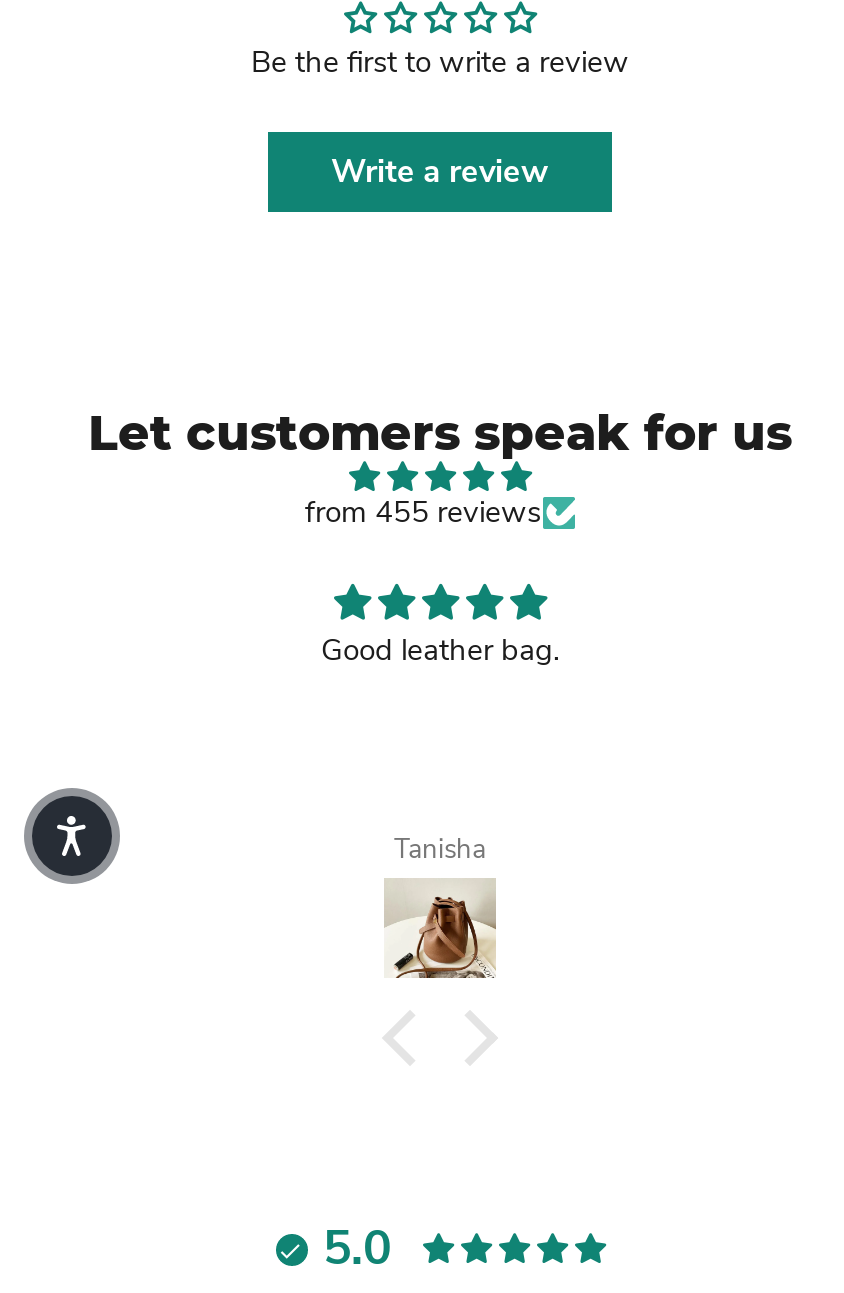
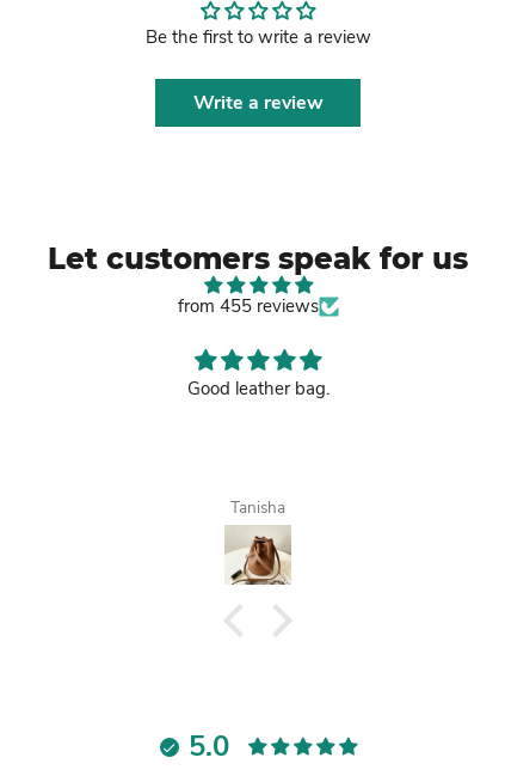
[22,786,122,886] [image] -> none

